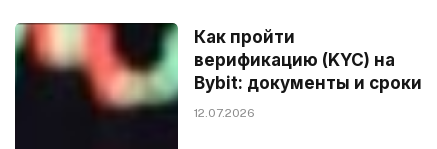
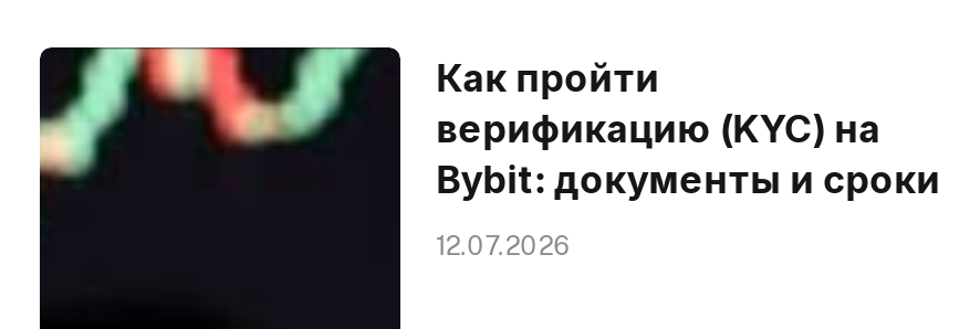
[14,22,179,113] [image] -> [38,44,403,243] [image]

